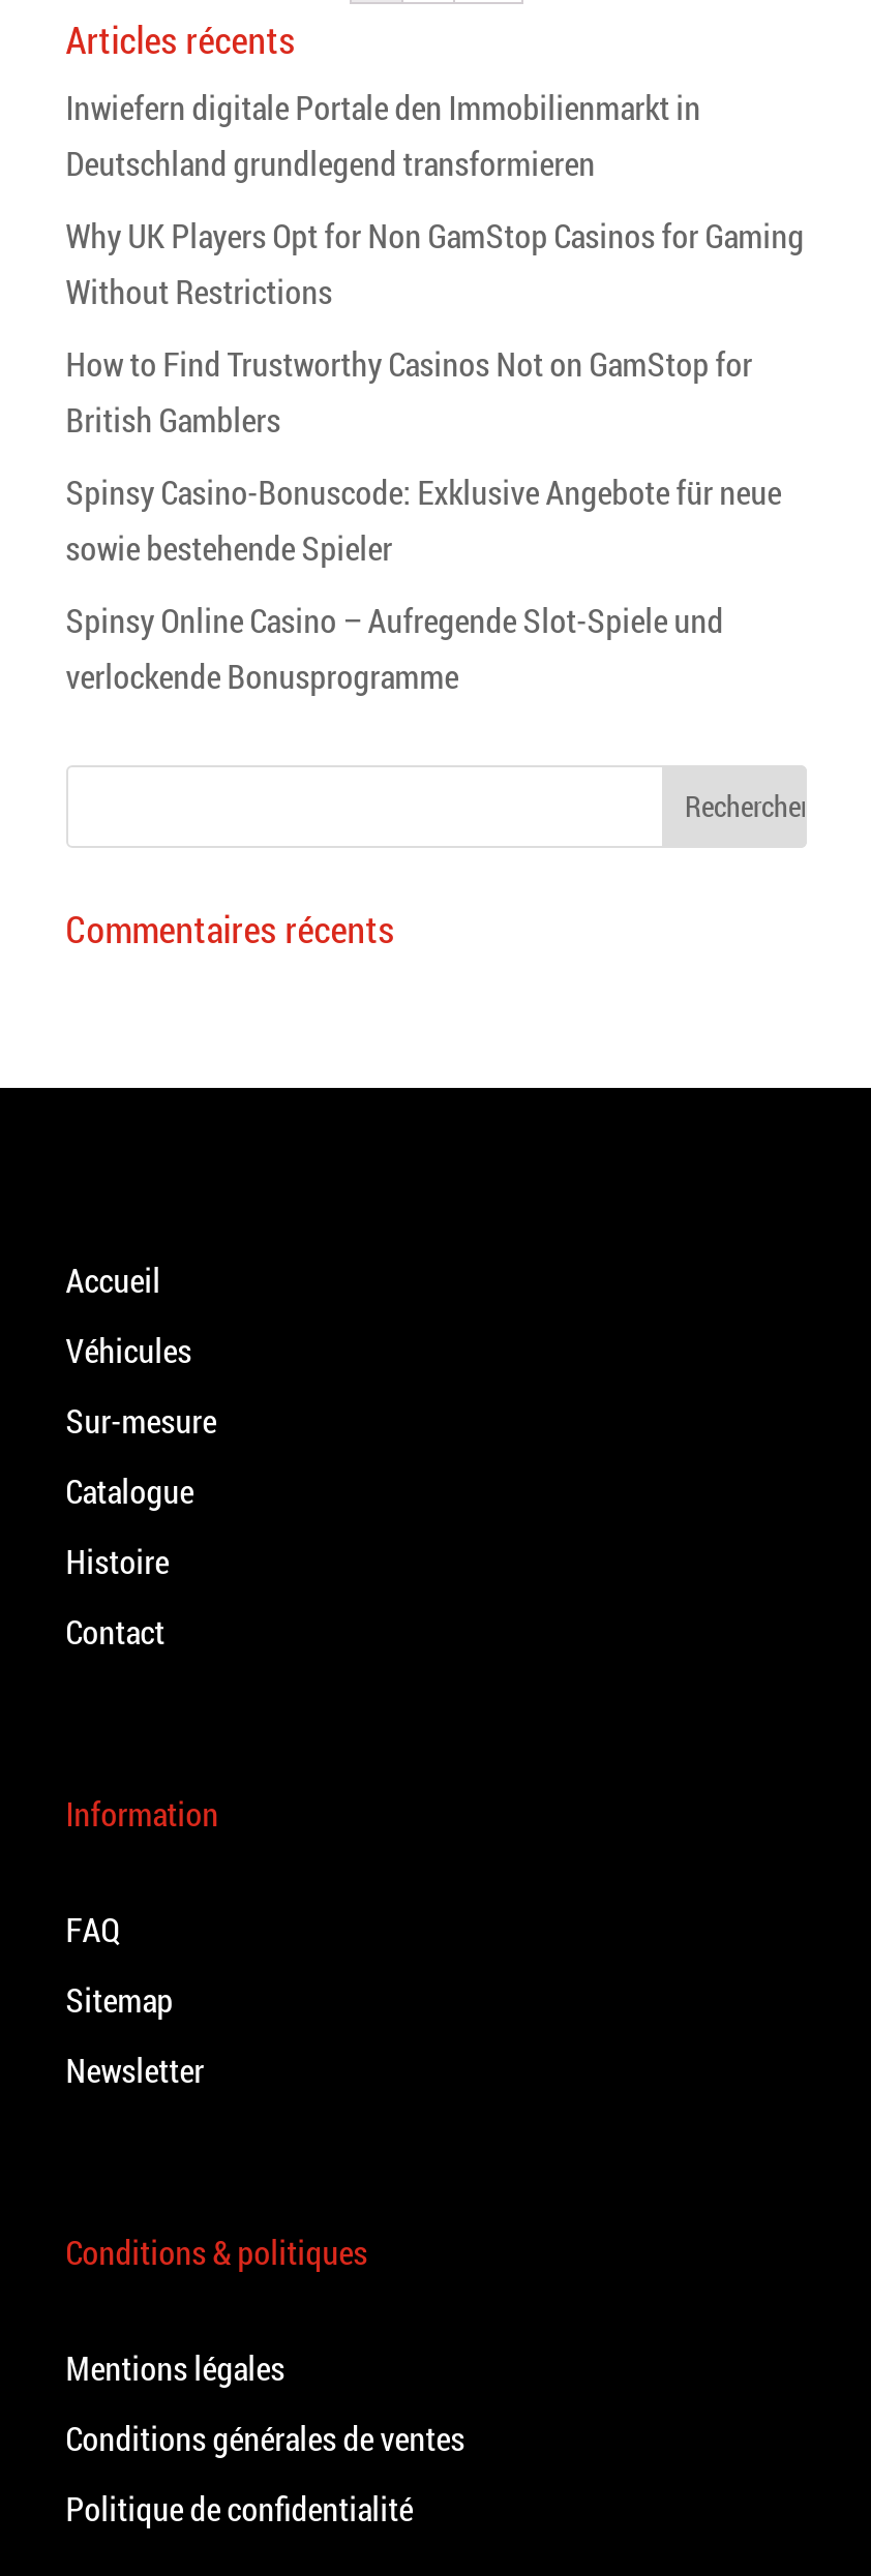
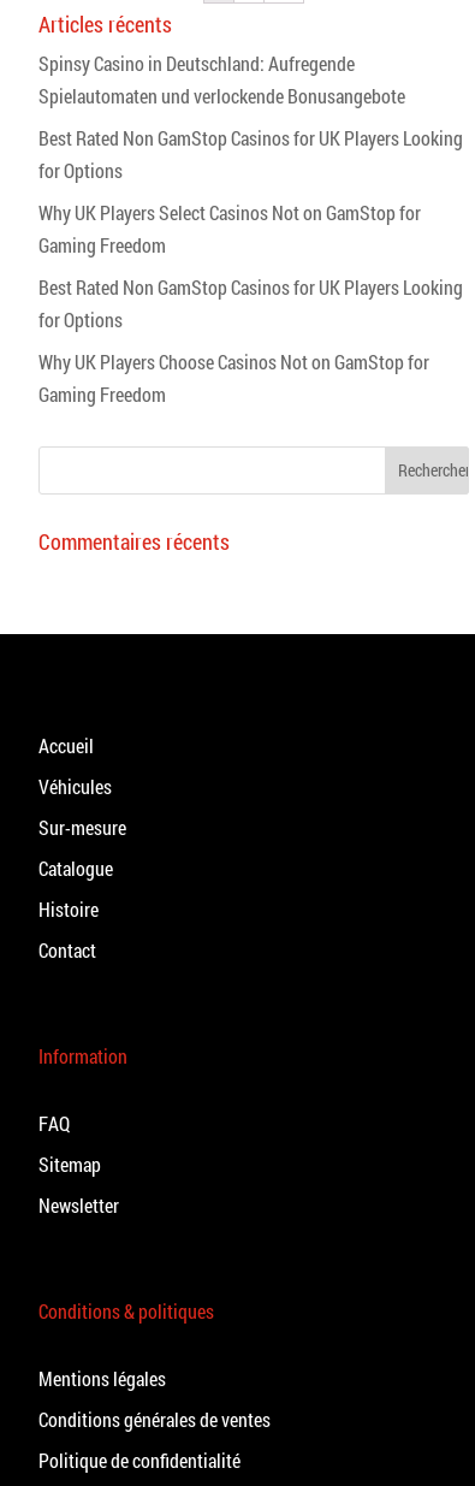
[66,84,701,183] Inwiefern digitale Portale den Immobilienmarkt in | Deutschland grundlegend transformieren -> [38,50,405,108] Spinsy Casino in Deutschland: Aufregende | Spielautomaten und verlockende Bonusangebote
[66,212,804,311] Why UK Players Opt for Non GamStop Casinos for Gaming | Without Restrictions -> [38,125,463,182] Best Rated Non GamStop Casinos for UK Players Looking | for Options
[66,340,753,440] How to Find Trustworthy Casinos Not on GamStop for | British Gamblers -> [38,199,421,257] Why UK Players Select Casinos Not on GamStop for | Gaming Freedom
[66,468,782,568] Spinsy Casino-Bonuscode: Exklusive Angebote für neue | sowie bestehende Spieler -> [38,274,463,331] Best Rated Non GamStop Casinos for UK Players Looking | for Options
[66,597,724,696] Spinsy Online Casino – Aufregende Slot-Spiele und | verlockende Bonusprogramme -> [38,348,429,406] Why UK Players Choose Casinos Not on GamStop for | Gaming Freedom

